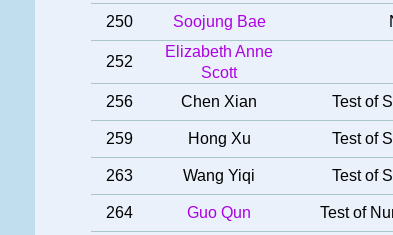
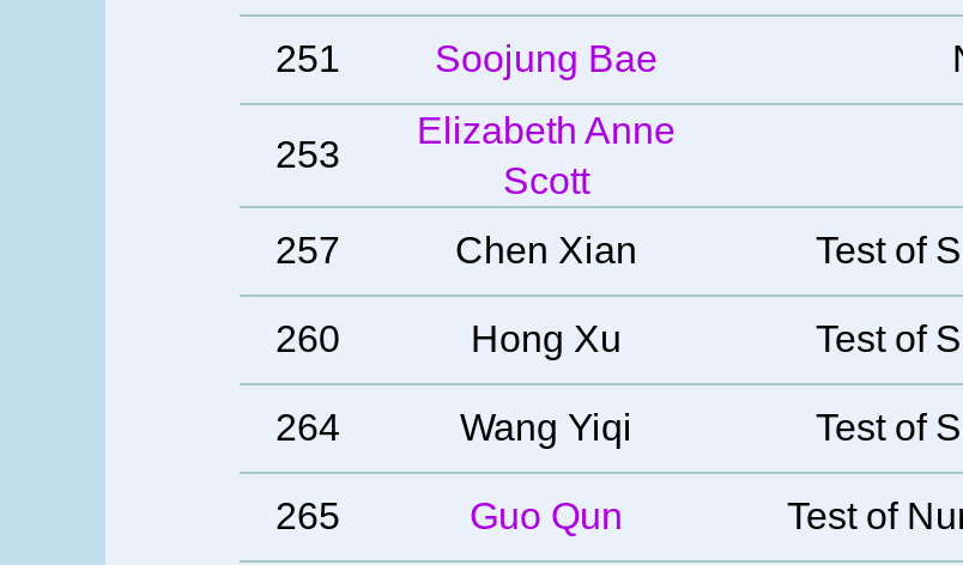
[106,13,133,30] 250 -> [275,38,340,79] 251
[106,53,133,70] 252 -> [275,134,340,175] 253
[106,93,133,110] 256 -> [275,230,340,271] 257
[106,130,133,147] 259 -> [275,318,340,359] 260
[106,167,133,184] 263 -> [275,407,340,448] 264
[106,204,133,221] 264 -> [275,496,340,536] 265

